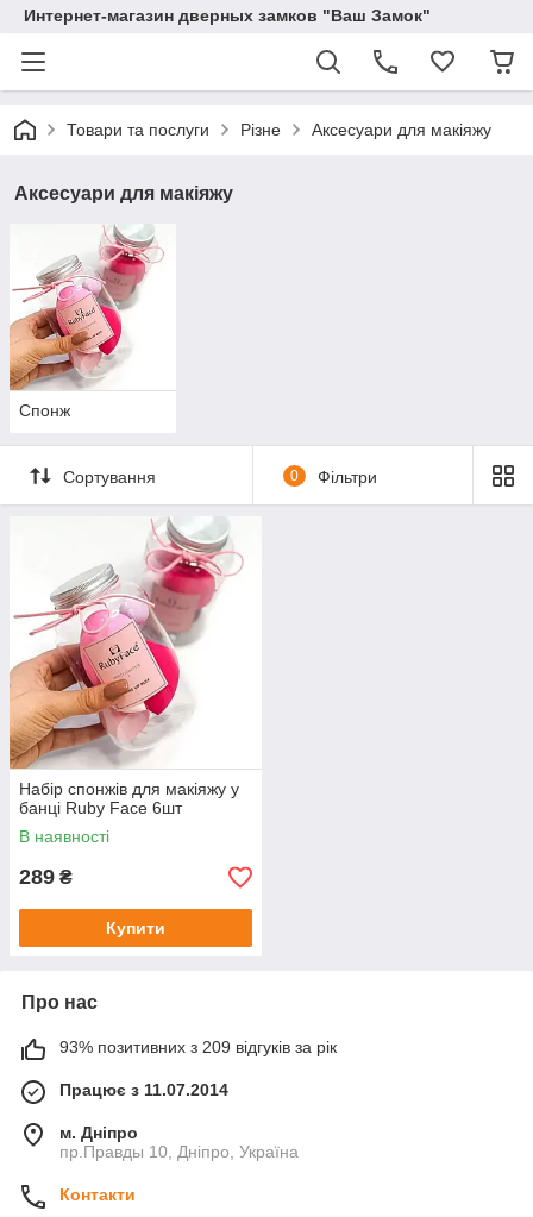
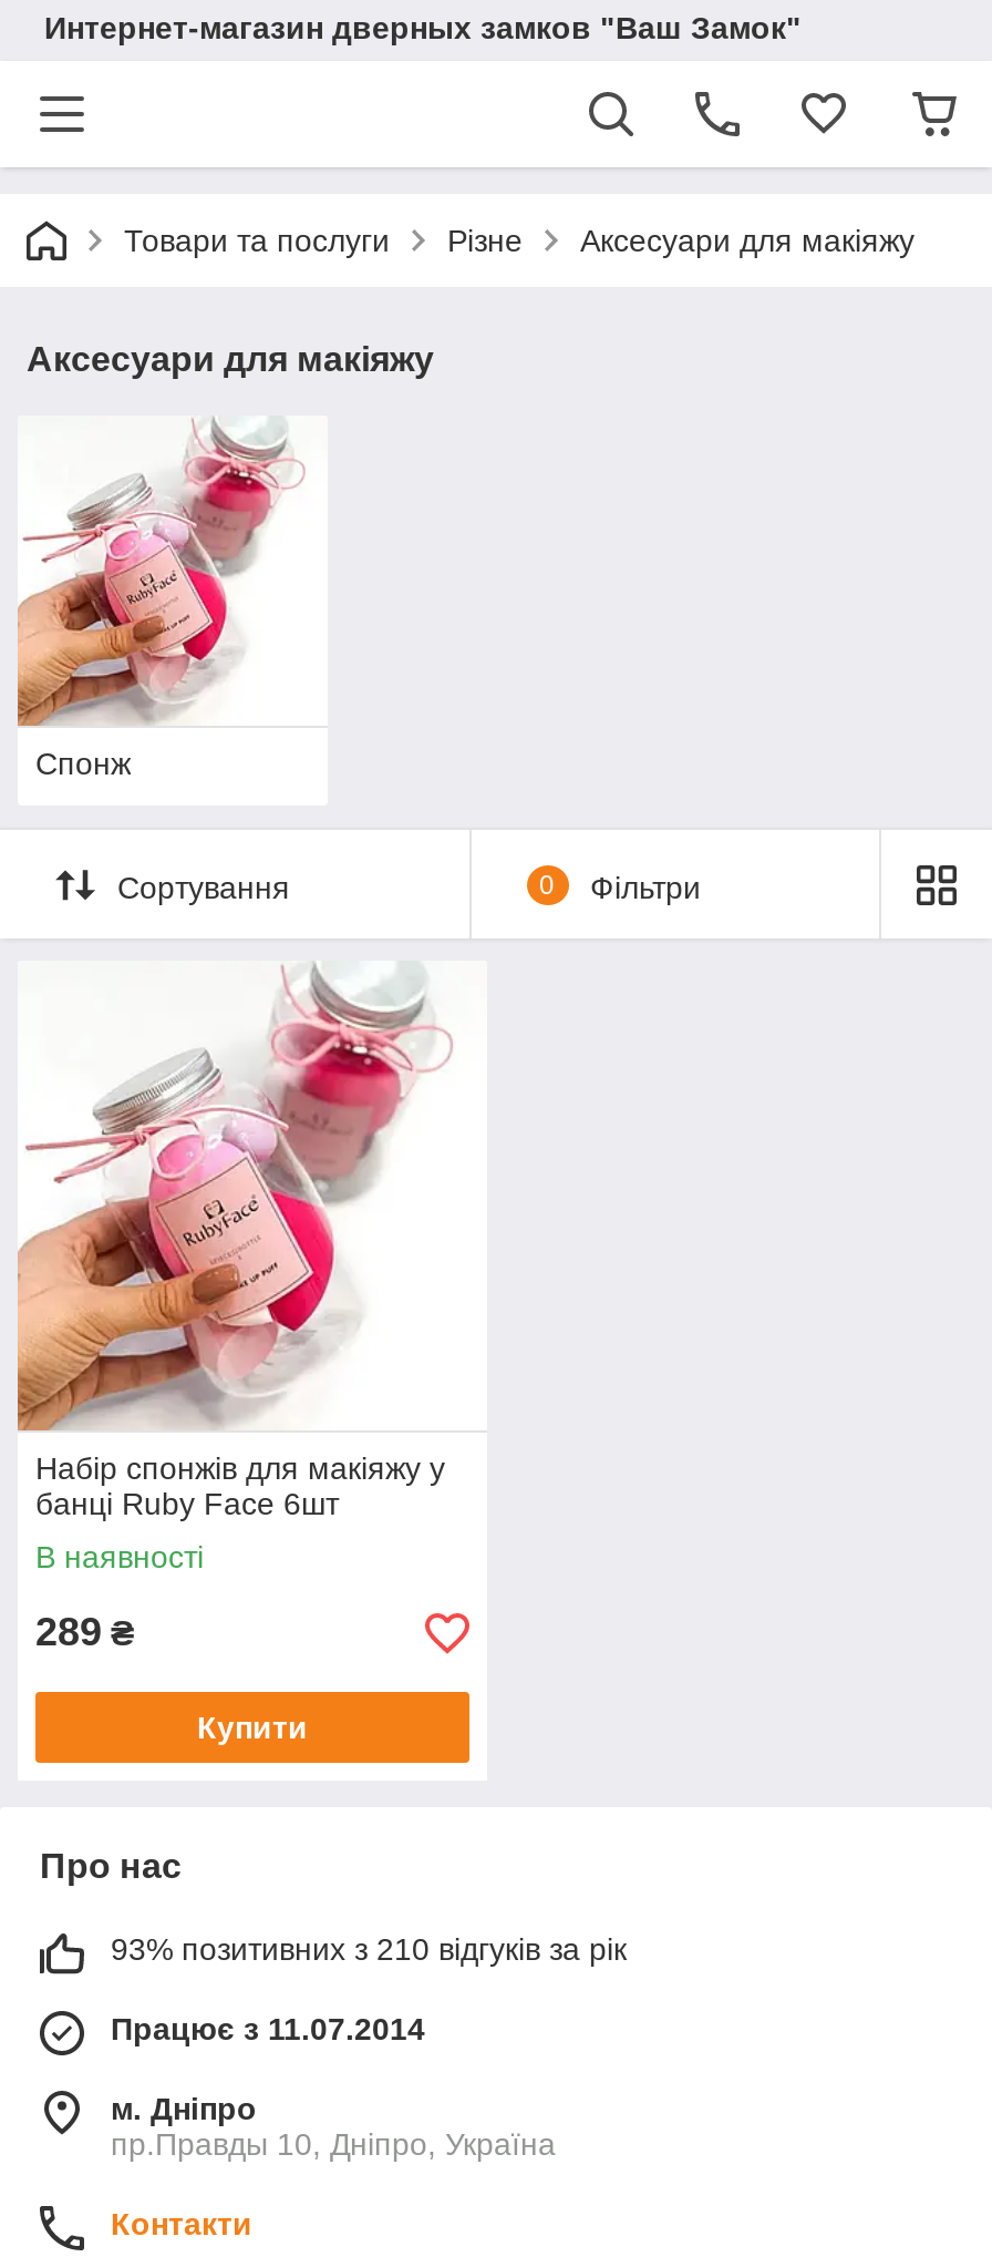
[59,1037,337,1056] 93% позитивних з 209 відгуків за рік -> [111,1931,627,1967] 93% позитивних з 210 відгуків за рік

